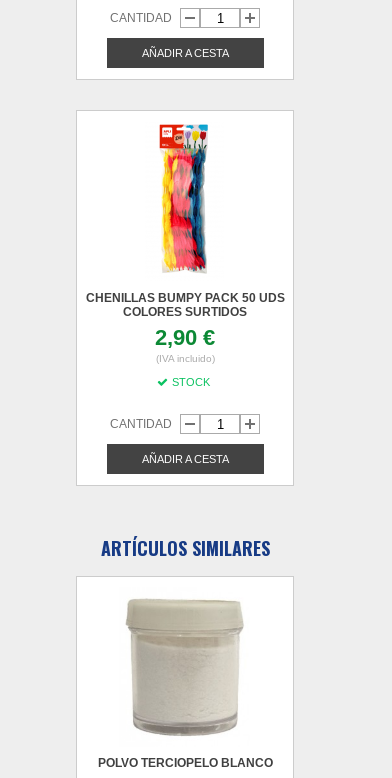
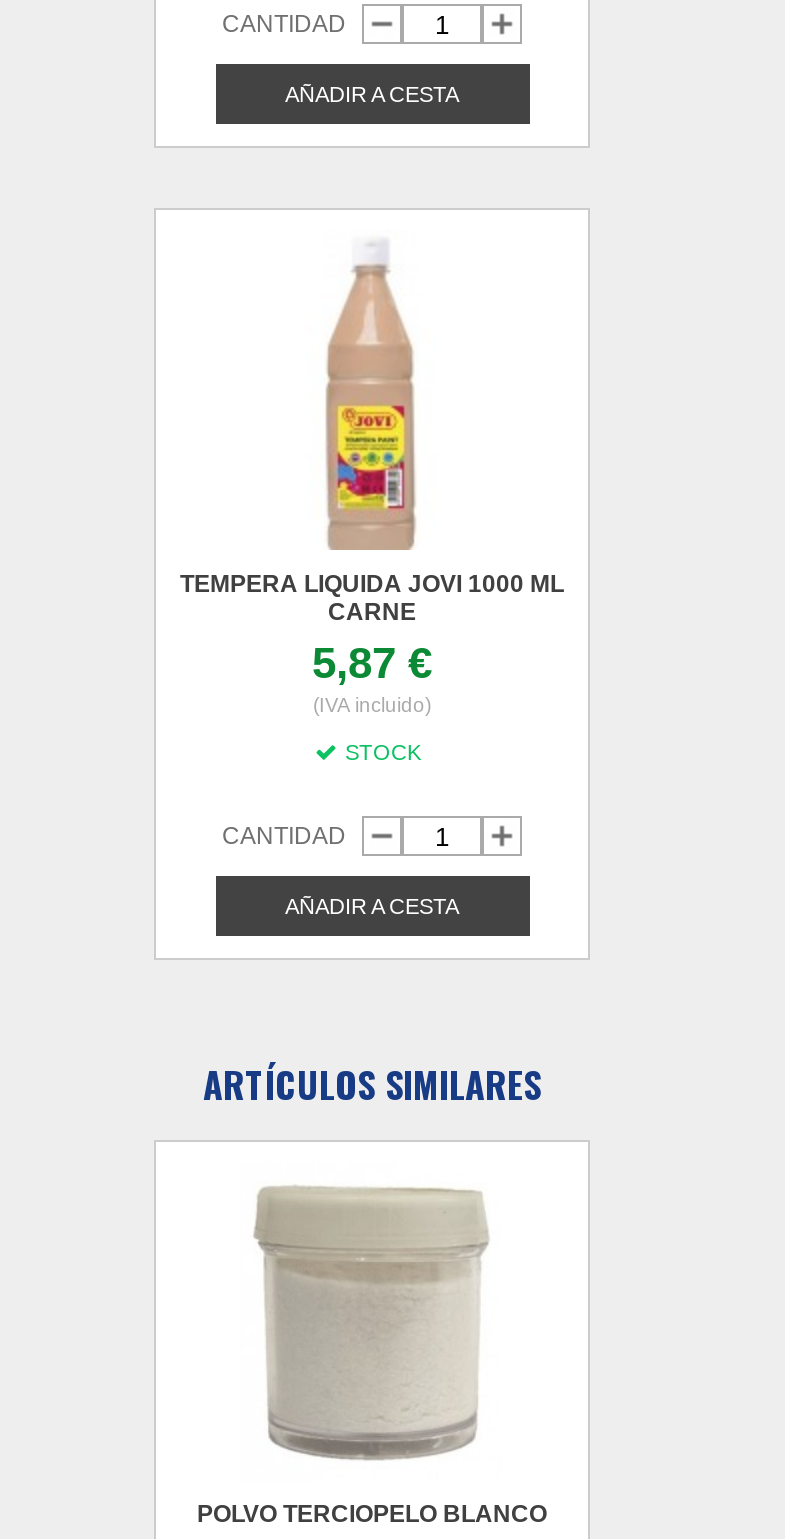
[85,123,284,350] [image] | CHENILLAS BUMPY PACK 50 UDS | COLORES SURTIDOS | 2,90 € -> [180,236,564,689] [image] | TEMPERA LIQUIDA JOVI 1000 ML | CARNE | 5,87 €

